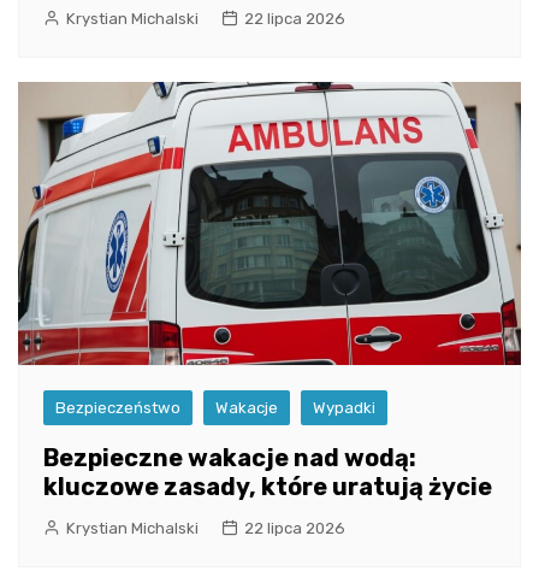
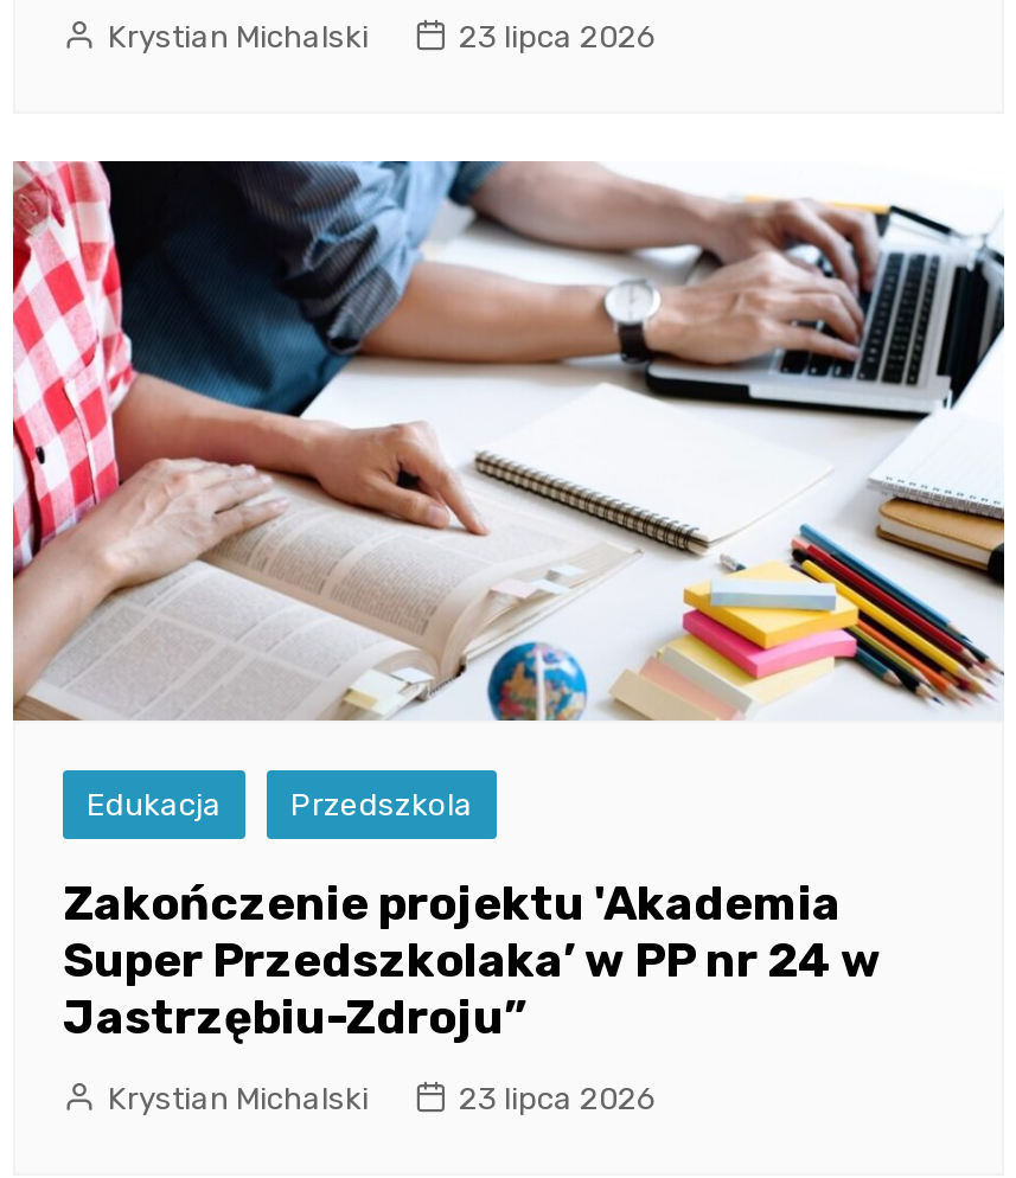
[244,10,345,28] 22 lipca 2026 -> [459,19,658,55] 23 lipca 2026
[17,81,522,417] [image] | Bezpieczeństwo | Wakacje | Wypadki -> [11,159,1004,822] [image] | Edukacja | Przedszkola
[43,444,492,502] Bezpieczne wakacje nad wodą: | kluczowe zasady, które uratują życie -> [63,874,881,1044] Zakończenie projektu 'Akademia | Super Przedszkolaka’ w PP nr 24 w | Jastrzębiu-Zdroju”
[244,520,345,538] 22 lipca 2026 -> [459,1080,658,1115] 23 lipca 2026

